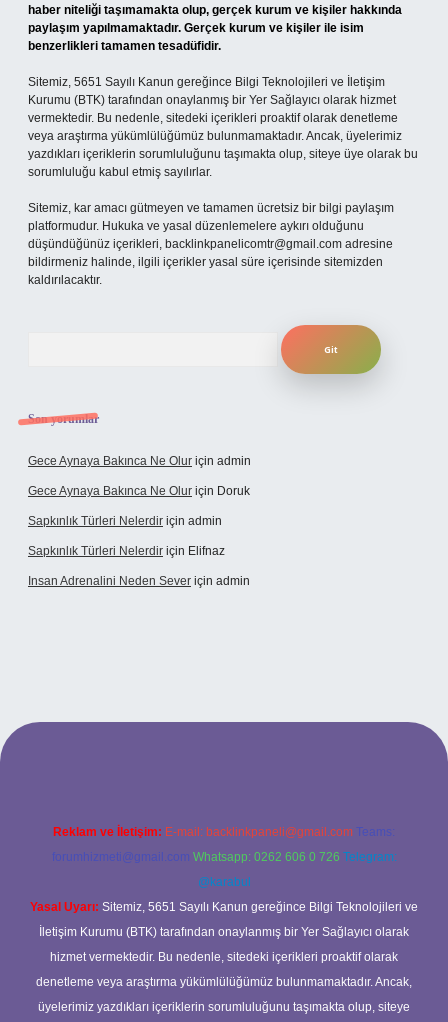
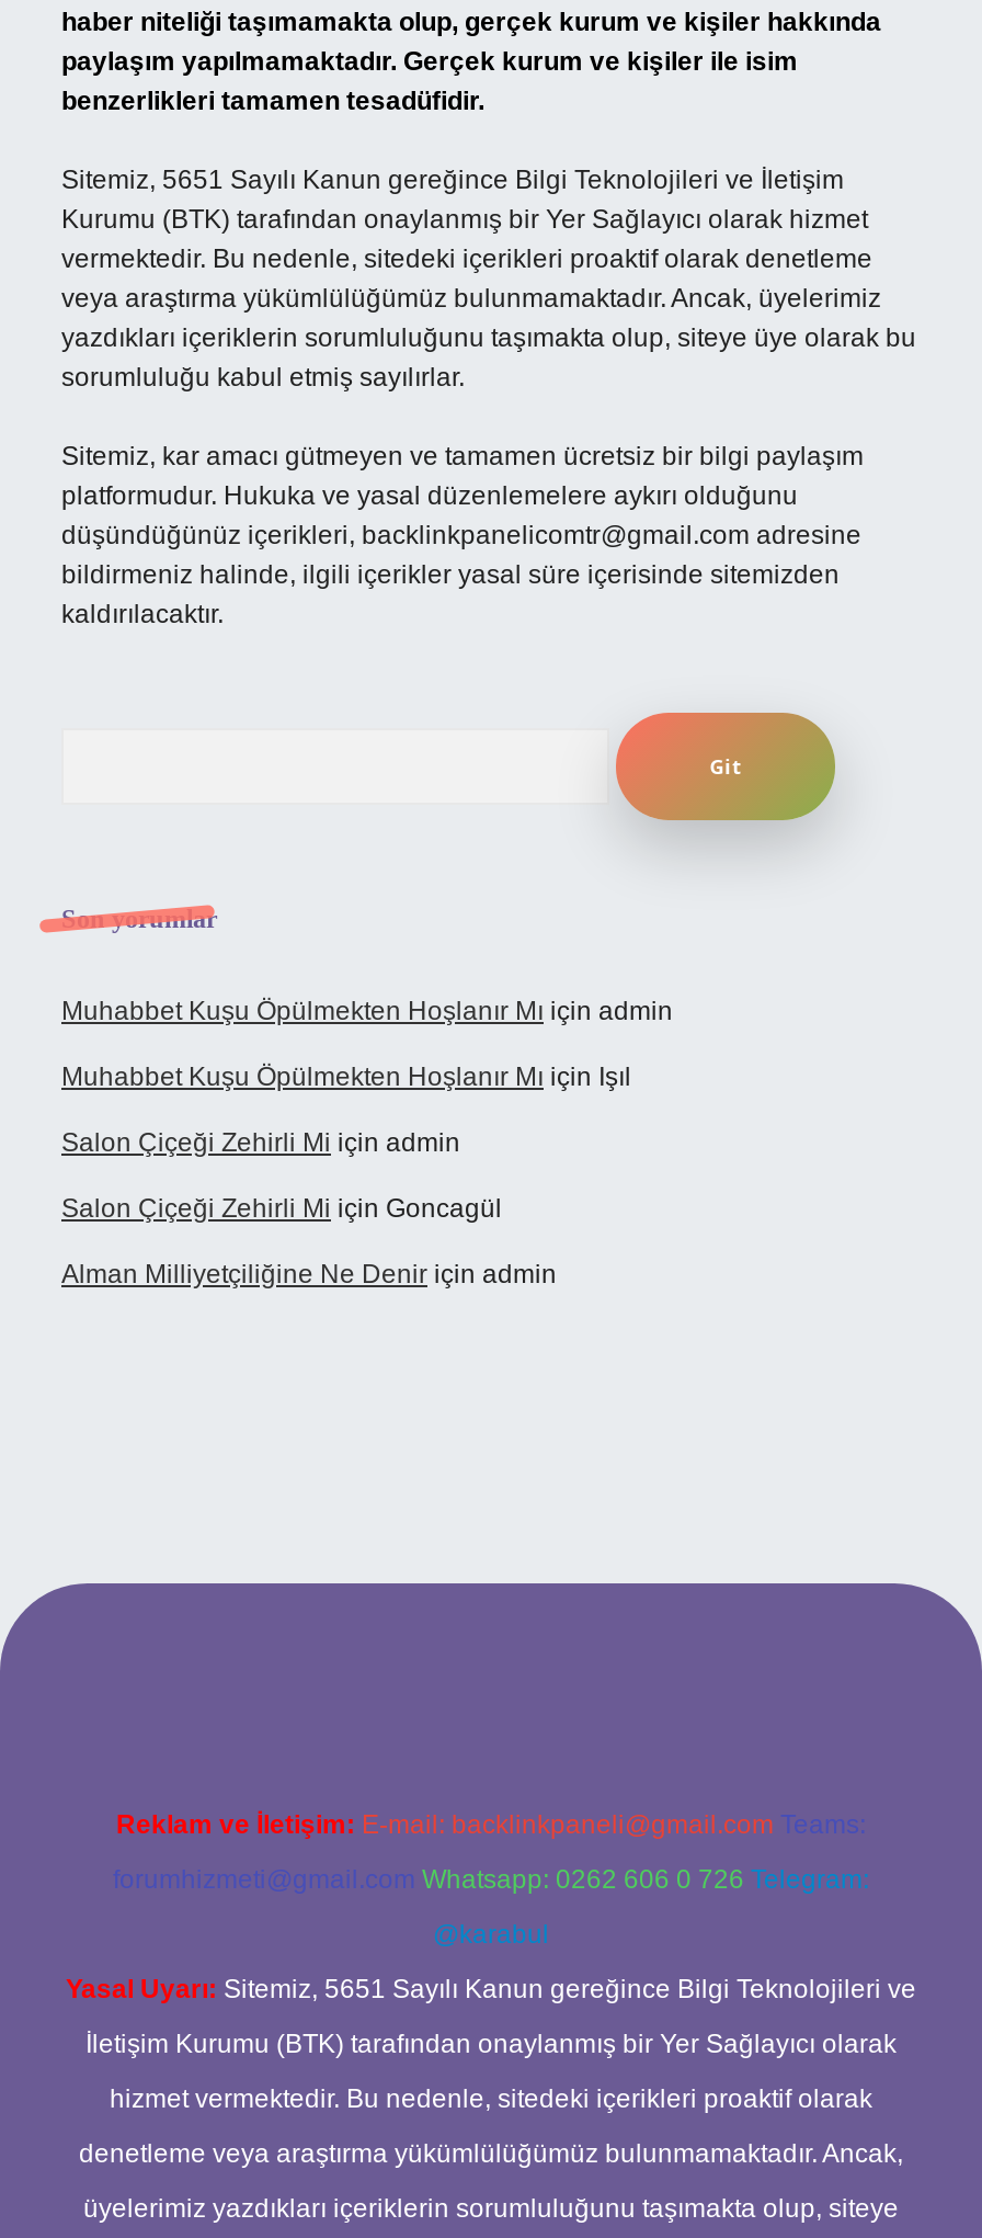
[28,454,251,468] Gece Aynaya Bakınca Ne Olur için admin -> [61,996,673,1026] Muhabbet Kuşu Öpülmekten Hoşlanır Mı için admin
[28,484,250,498] Gece Aynaya Bakınca Ne Olur için Doruk -> [61,1061,631,1092] Muhabbet Kuşu Öpülmekten Hoşlanır Mı için Işıl
[28,514,222,528] Sapkınlık Türleri Nelerdir için admin -> [61,1127,460,1158] Salon Çiçeği Zehirli Mi için admin
[28,544,225,558] Sapkınlık Türleri Nelerdir için Elifnaz -> [61,1193,502,1224] Salon Çiçeği Zehirli Mi için Goncagül
[28,574,250,588] Insan Adrenalini Neden Sever için admin -> [61,1259,557,1290] Alman Milliyetçiliğine Ne Denir için admin

